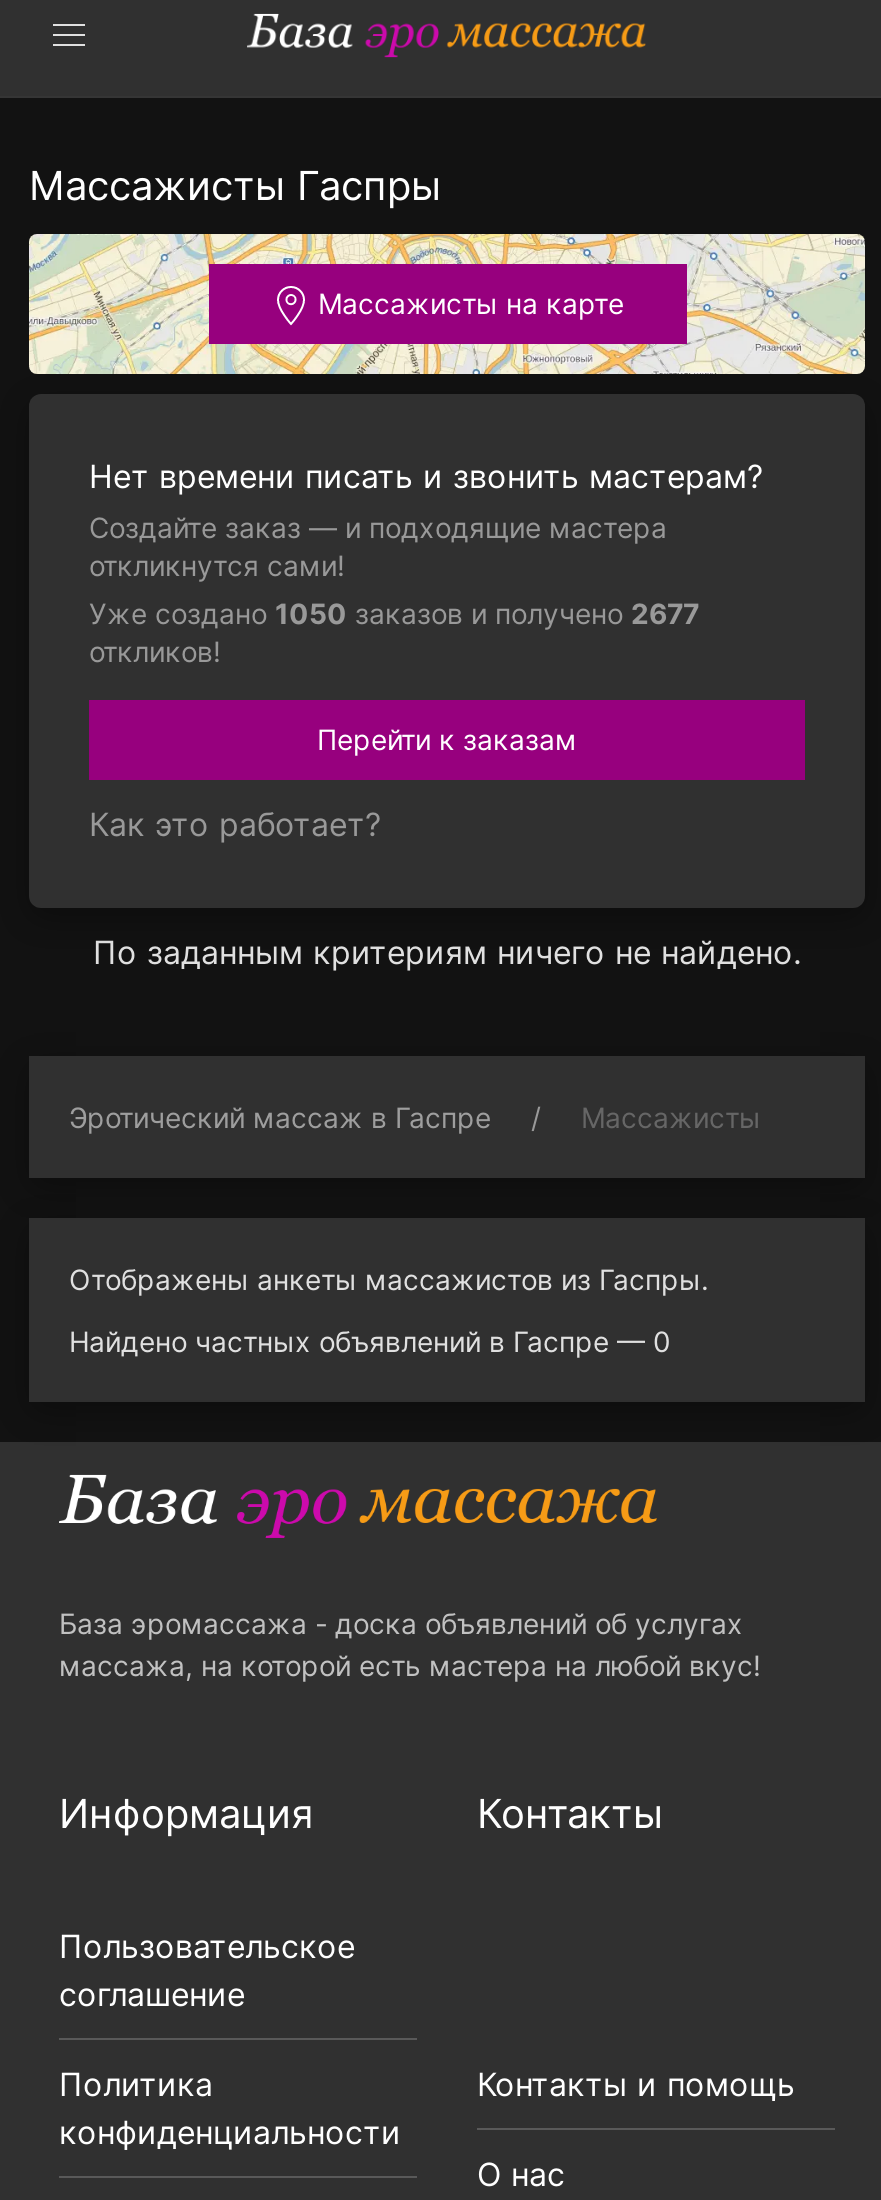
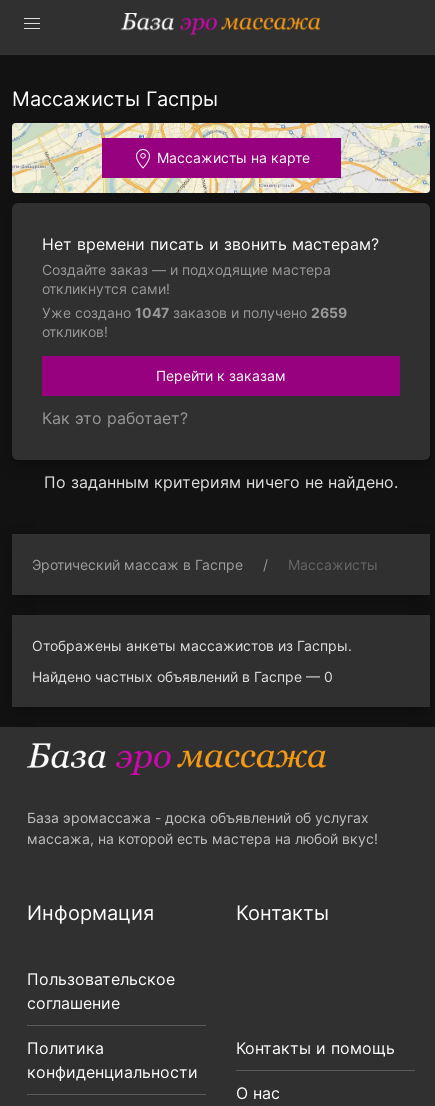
[89,596,699,630] Уже создано 1050 заказов и получено 2677 -> [42,304,347,321] Уже создано 1047 заказов и получено 2659

